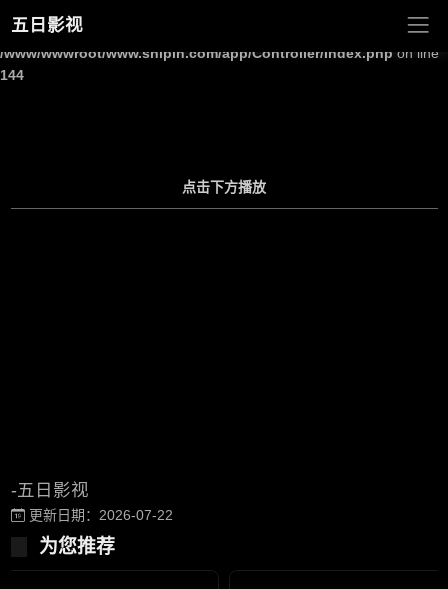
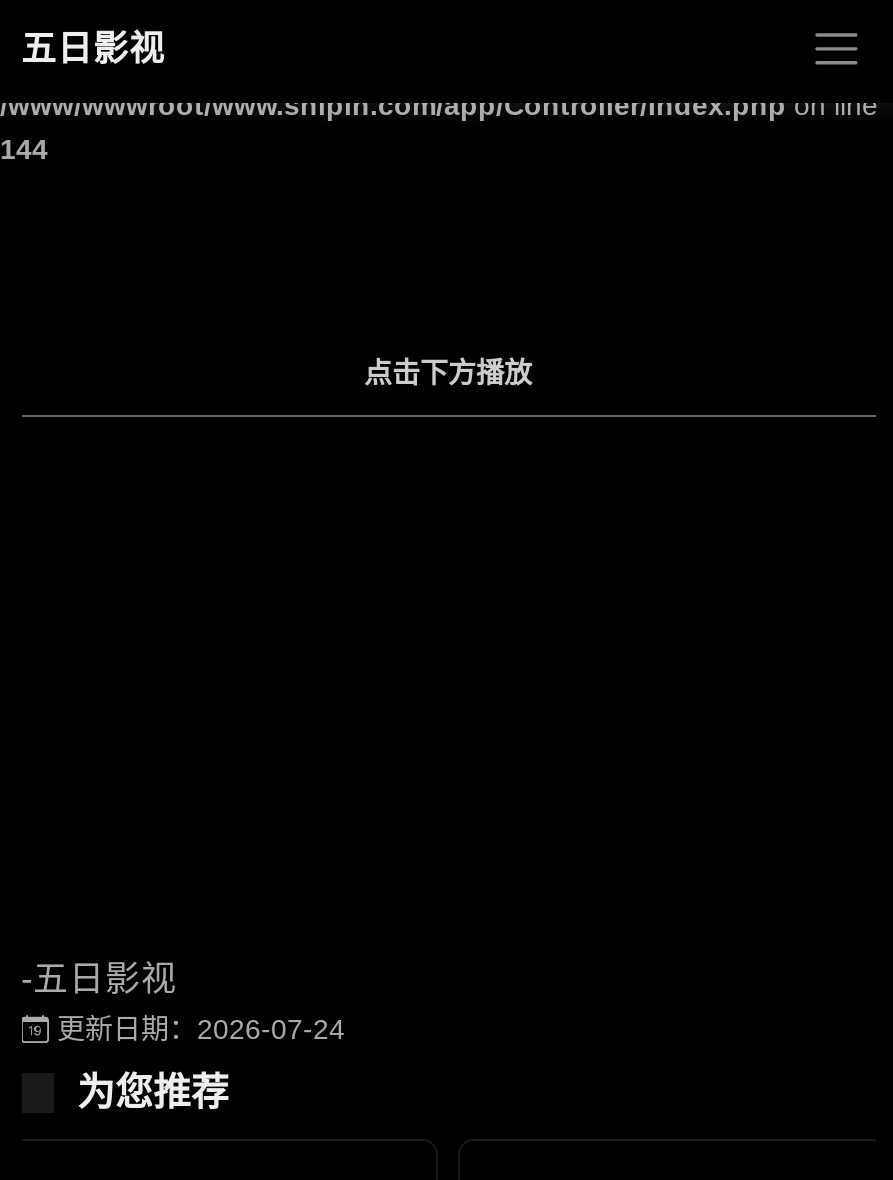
[24,507,172,523] 更新日期：2026-07-22 -> [49,1013,345,1045] 更新日期：2026-07-24

